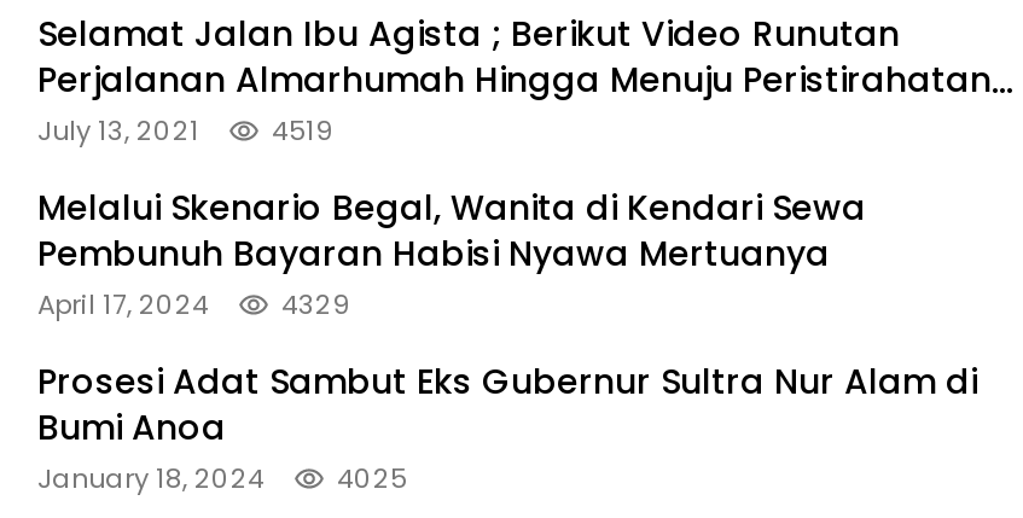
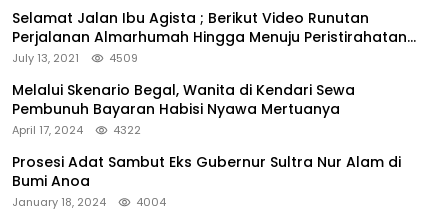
[272,112,332,151] 4519 -> [109,50,138,66] 4509
[37,286,349,325] April 17, 2024 4329 -> [12,122,141,138] April 17, 2024 4322
[37,460,407,499] January 18, 2024 4025 -> [12,194,166,210] January 18, 2024 4004

